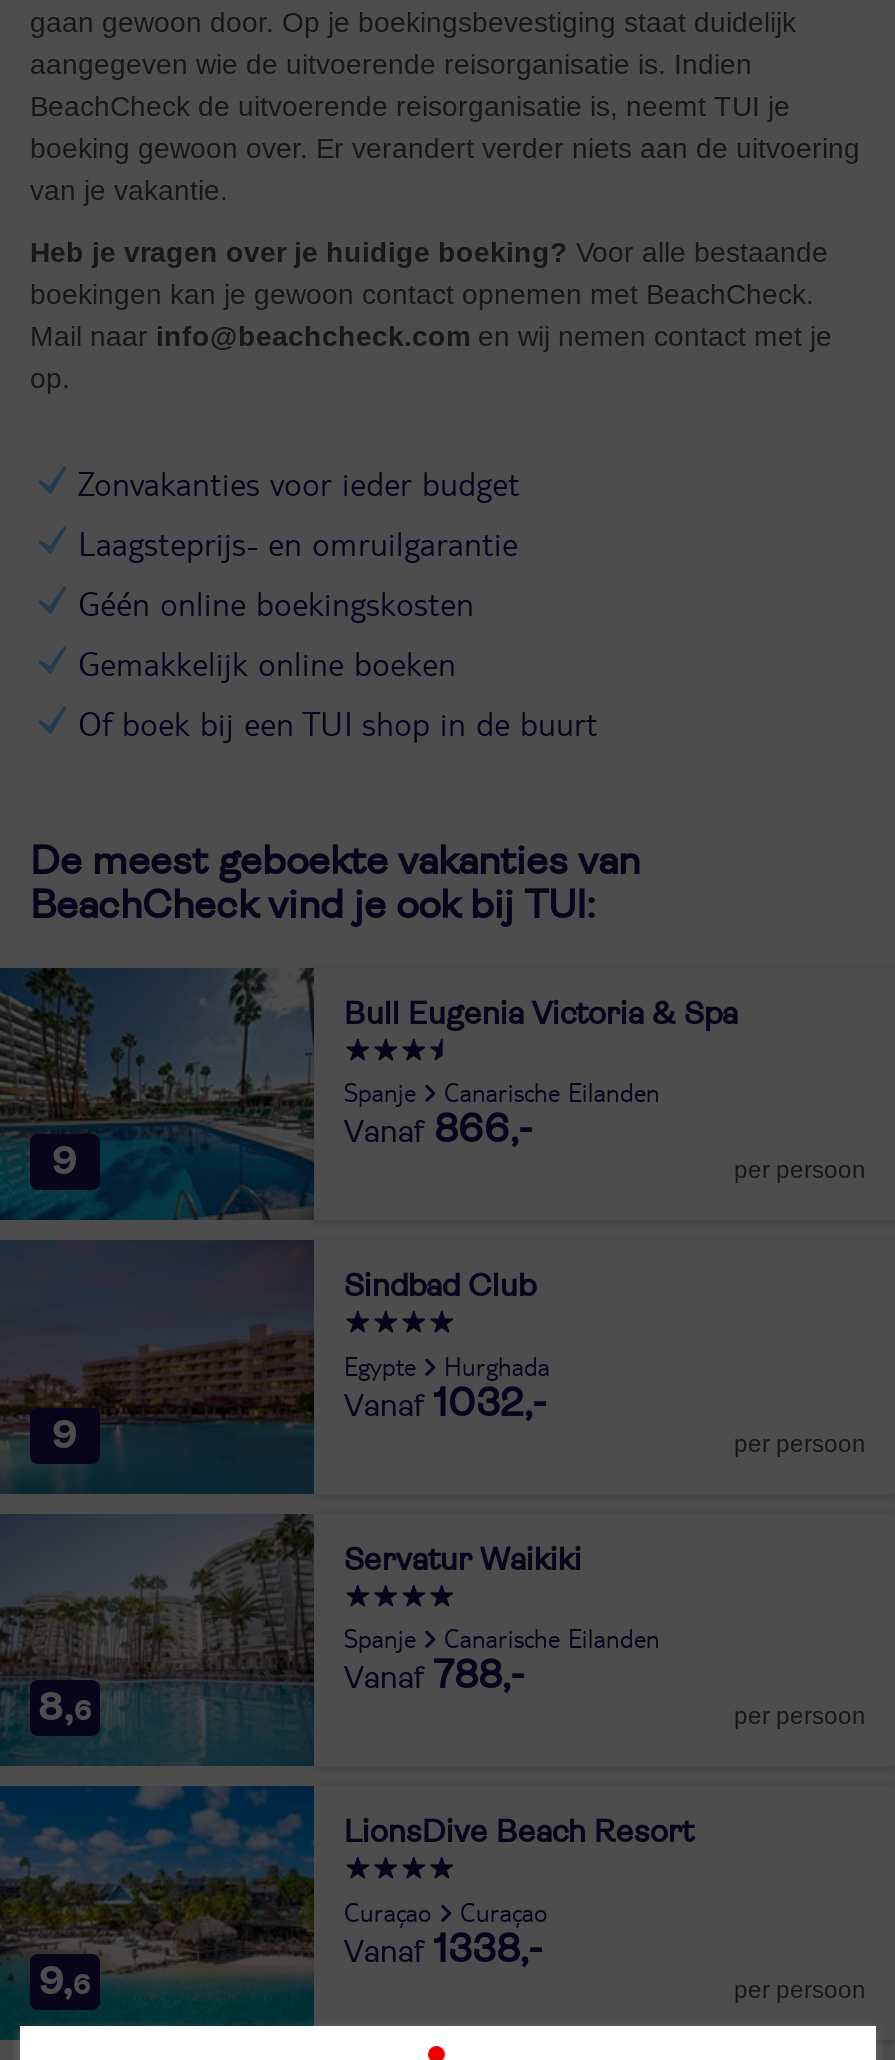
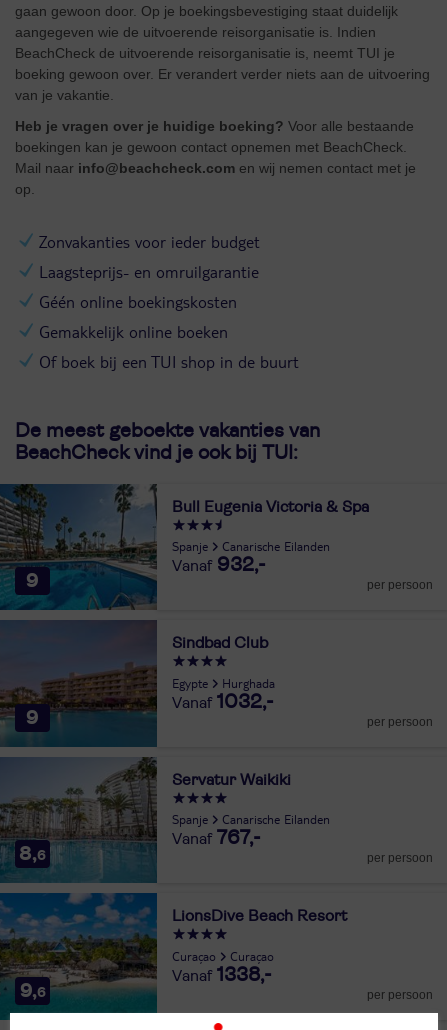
[434,1110,534,1150] 866,- -> [217,555,266,575] 932,-
[434,1656,526,1696] 788,- -> [217,828,261,848] 767,-

